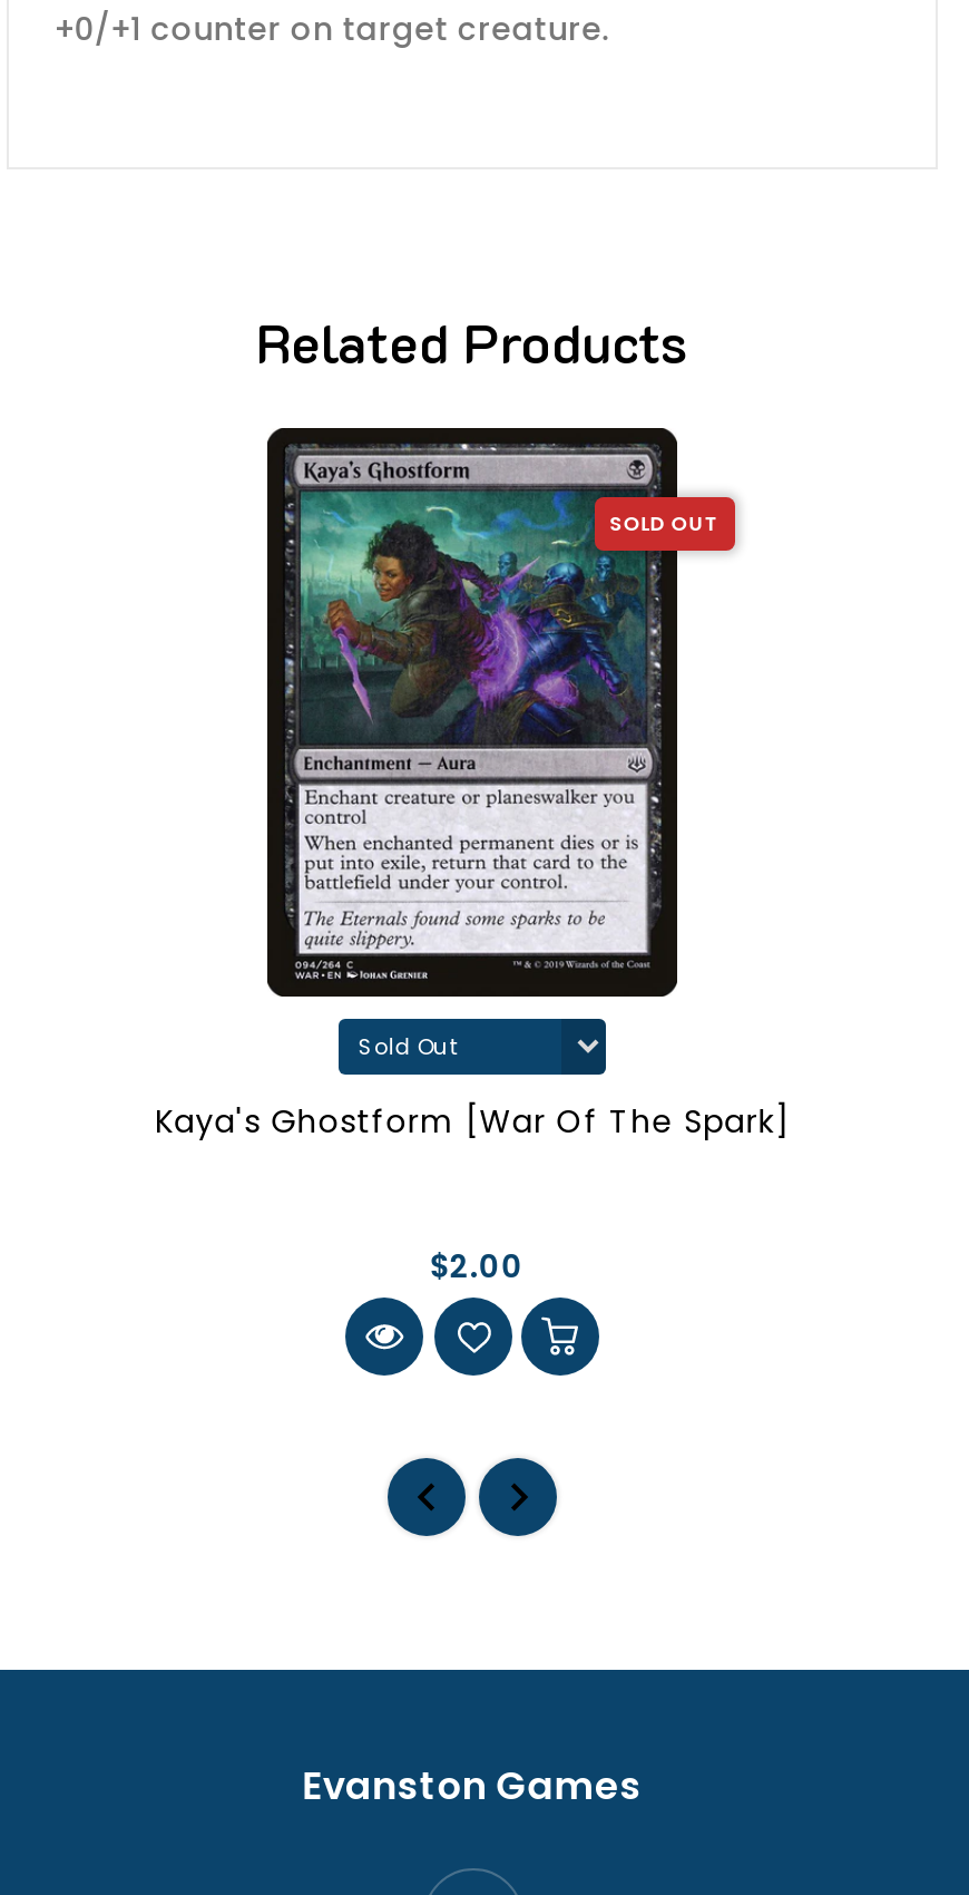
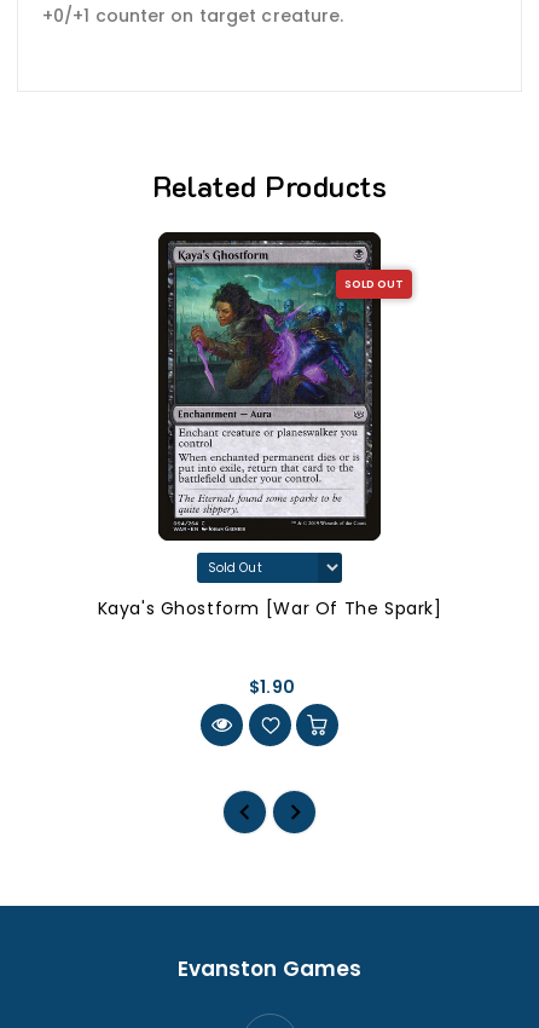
[429,1244,524,1289] $2.00 -> [249,675,295,699] $1.90

